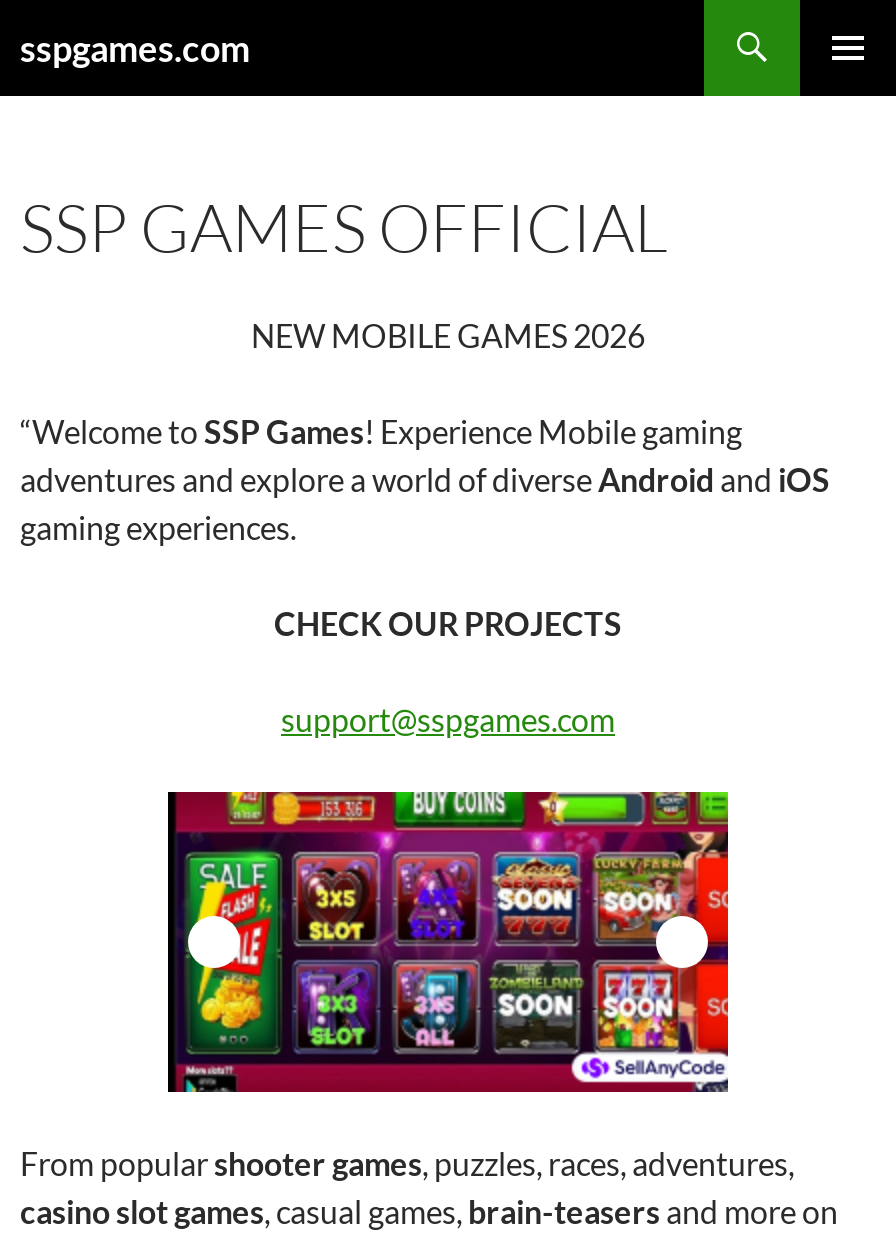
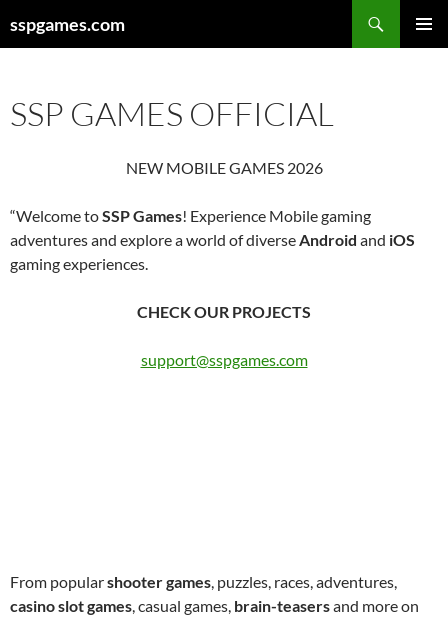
[166,790,730,1094] [image] -> none

